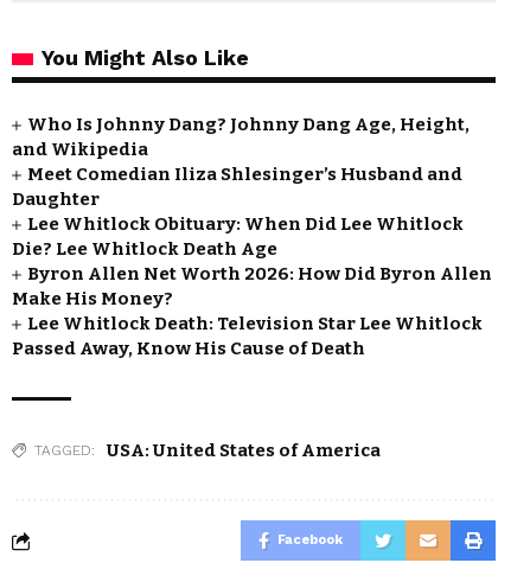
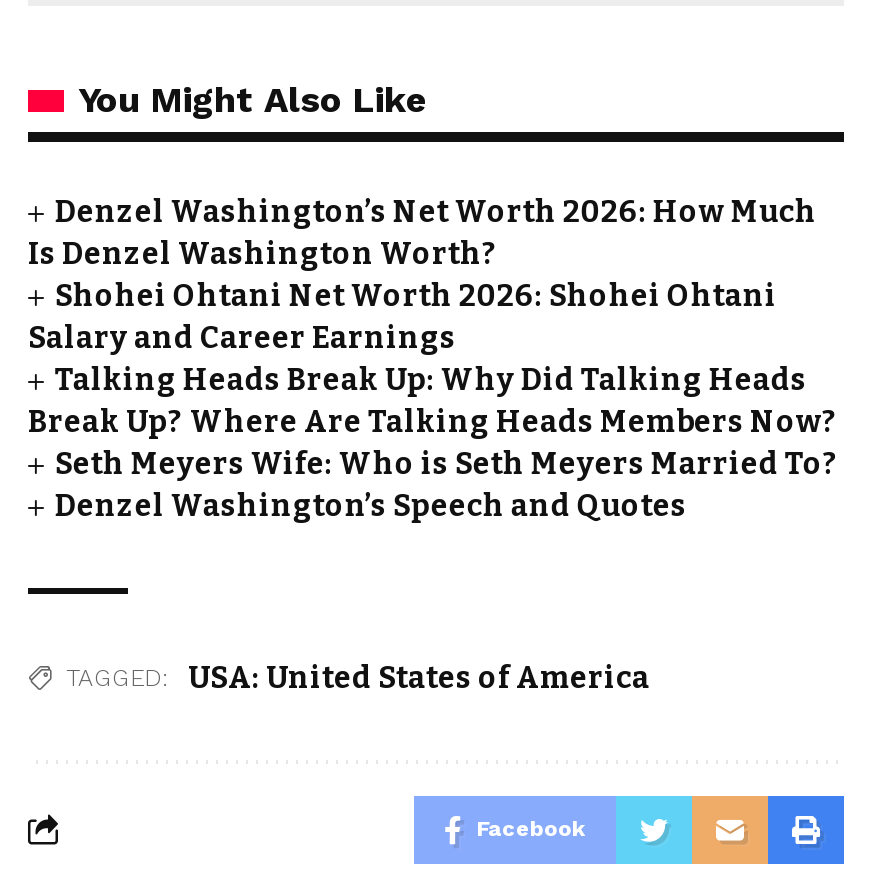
[12,114,493,360] Who Is Johnny Dang? Johnny Dang Age, Height, | and Wikipedia | Meet Comedian Iliza Shlesinger’s Husband and | Daughter | Lee Whitlock Obituary: When Did Lee Whitlock | Die? Lee Whitlock Death Age | Byron Allen Net Worth 2026: How Did Byron Allen | Make His Money? | Lee Whitlock Death: Television Star Lee Whitlock | Passed Away, Know His Cause of Death -> [28,193,839,523] Denzel Washington’s Net Worth 2026: How Much | Is Denzel Washington Worth? | Shohei Ohtani Net Worth 2026: Shohei Ohtani | Salary and Career Earnings | Talking Heads Break Up: Why Did Talking Heads | Break Up? Where Are Talking Heads Members Now? | Seth Meyers Wife: Who is Seth Meyers Married To? | Denzel Washington’s Speech and Quotes

